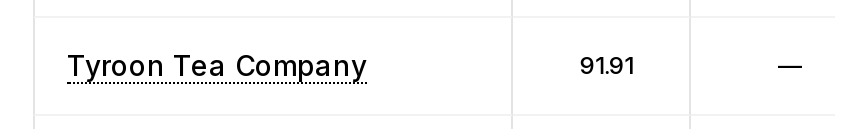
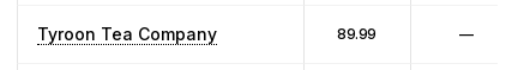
[580,50,633,80] 91.91 -> [337,25,377,43] 89.99

